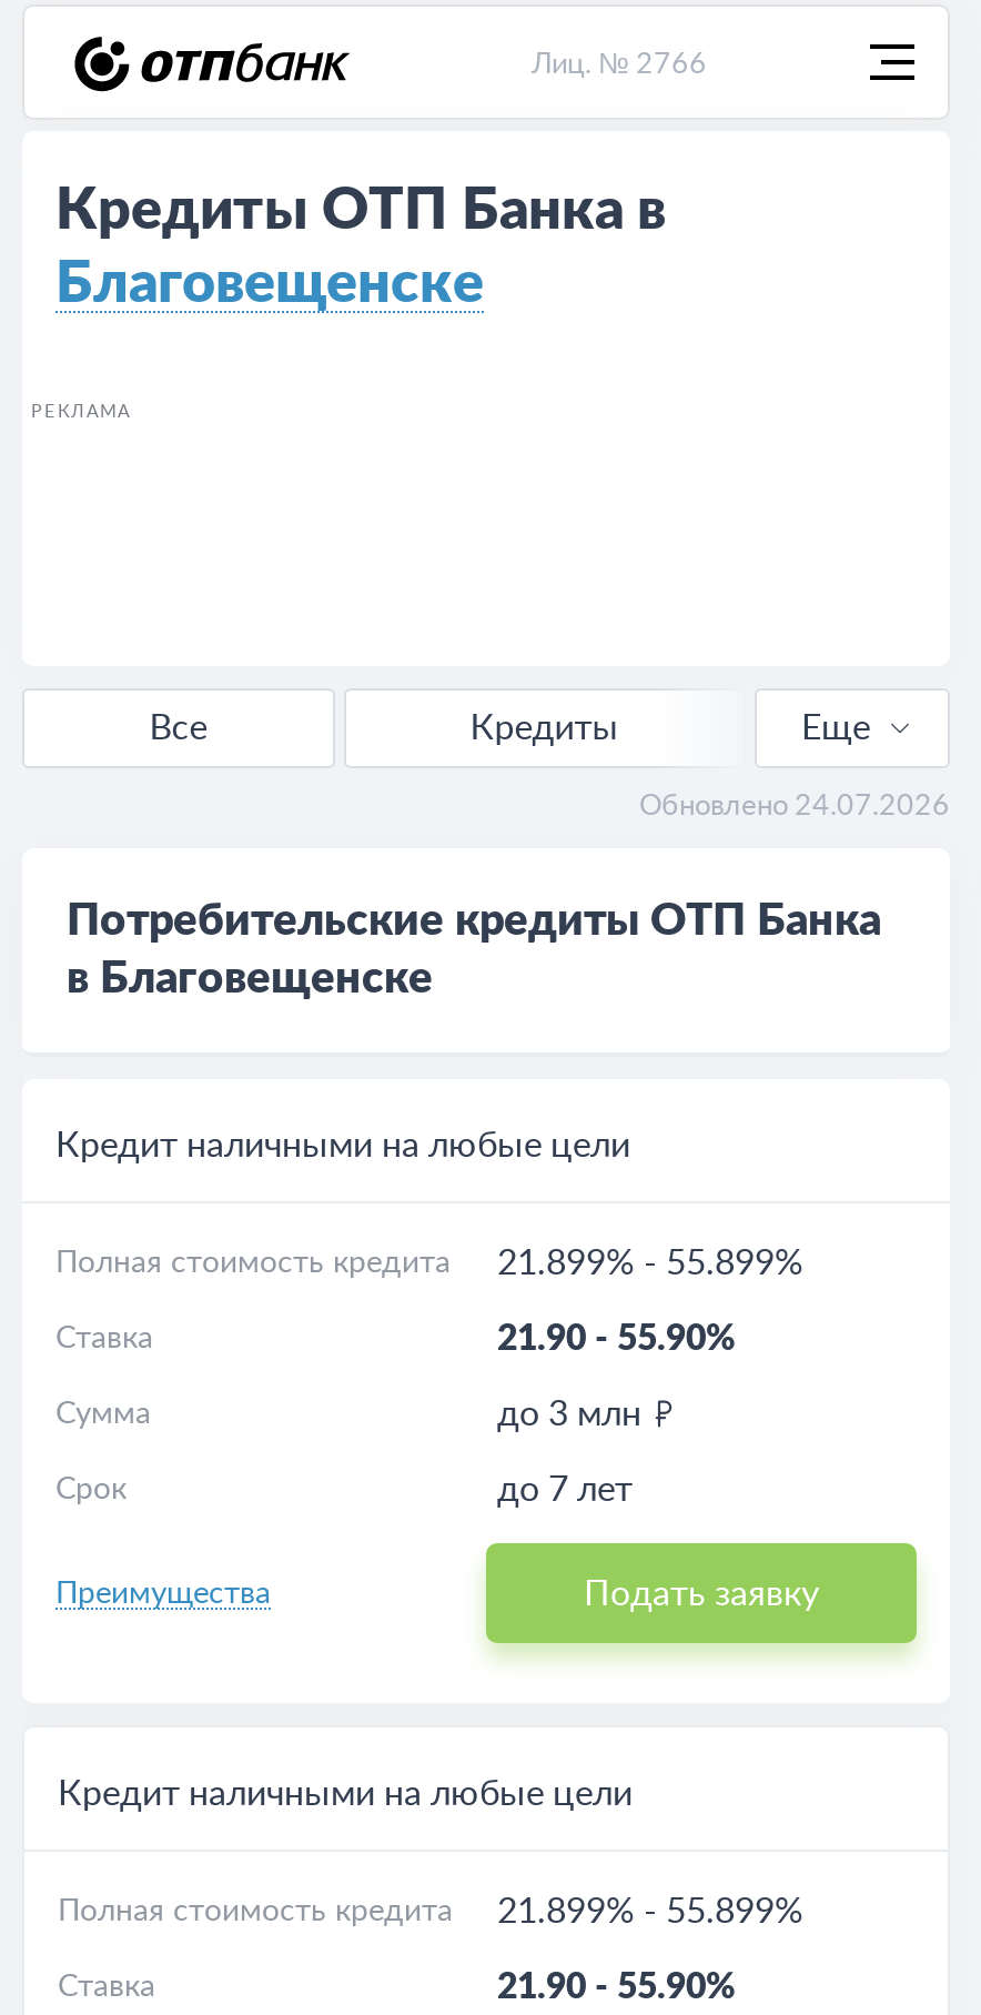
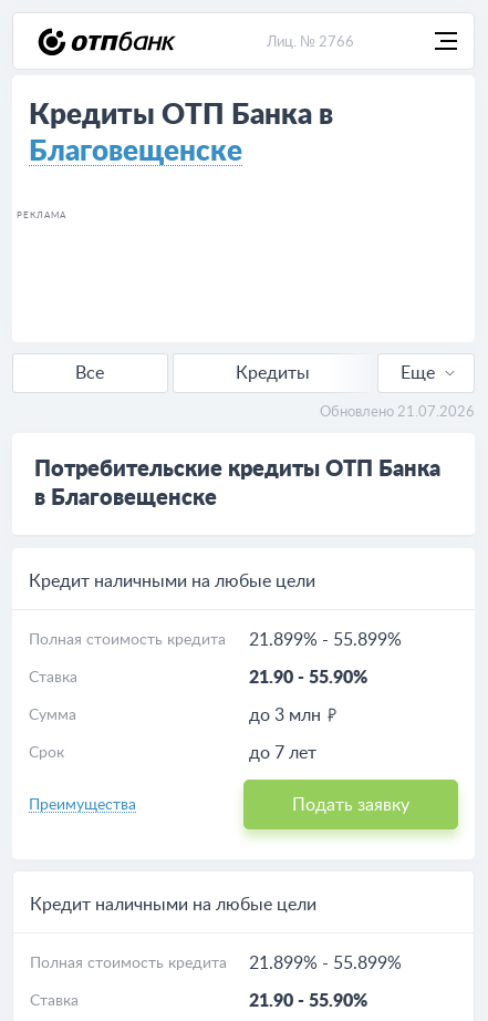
[639,793,950,822] Обновлено 24.07.2026 -> [320,405,475,420] Обновлено 21.07.2026

